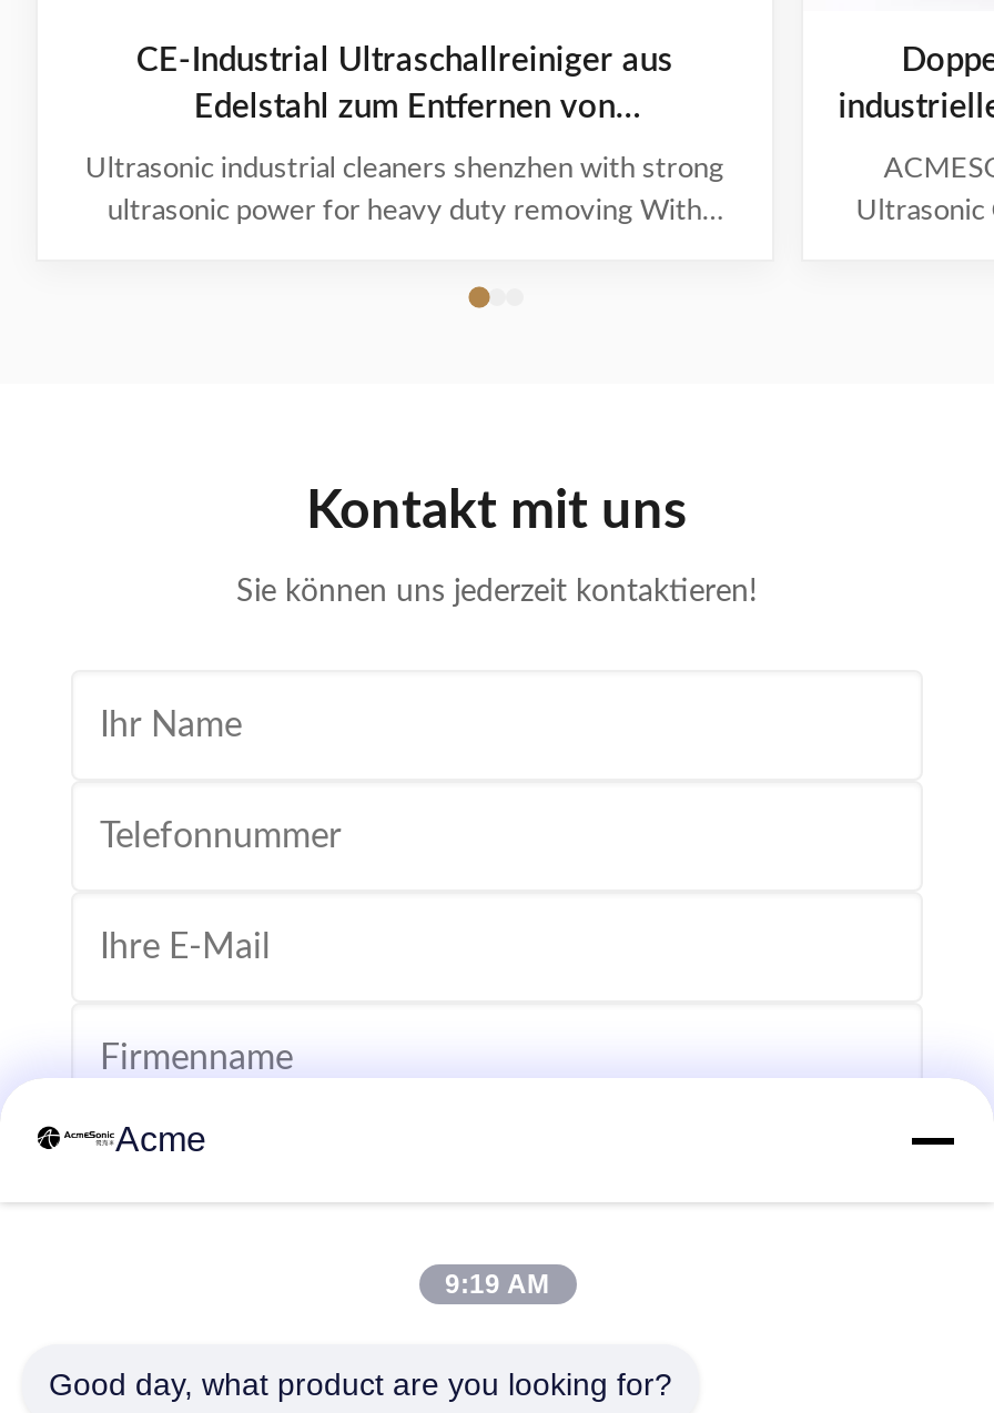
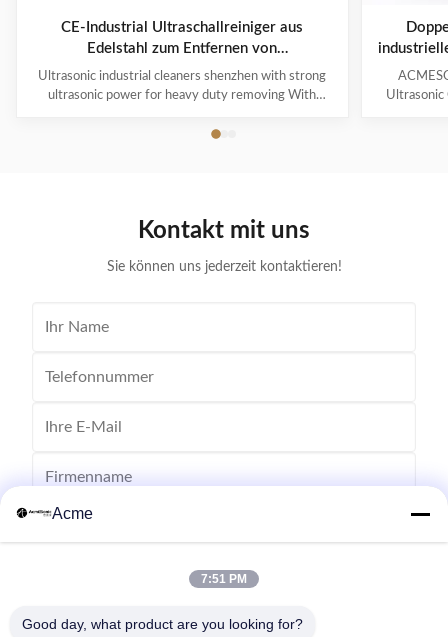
[445,1269,549,1300] 9:19 AM -> [201,572,247,586] 7:51 PM

